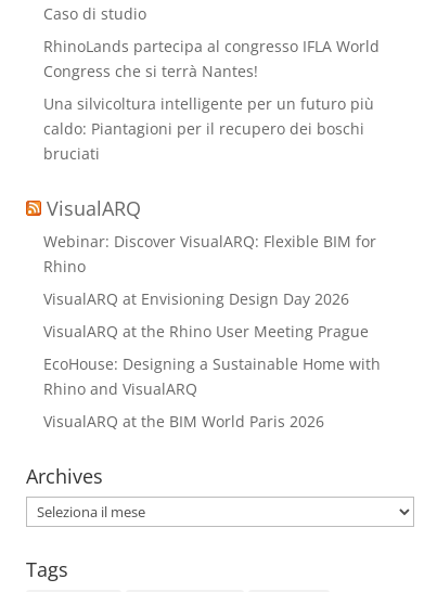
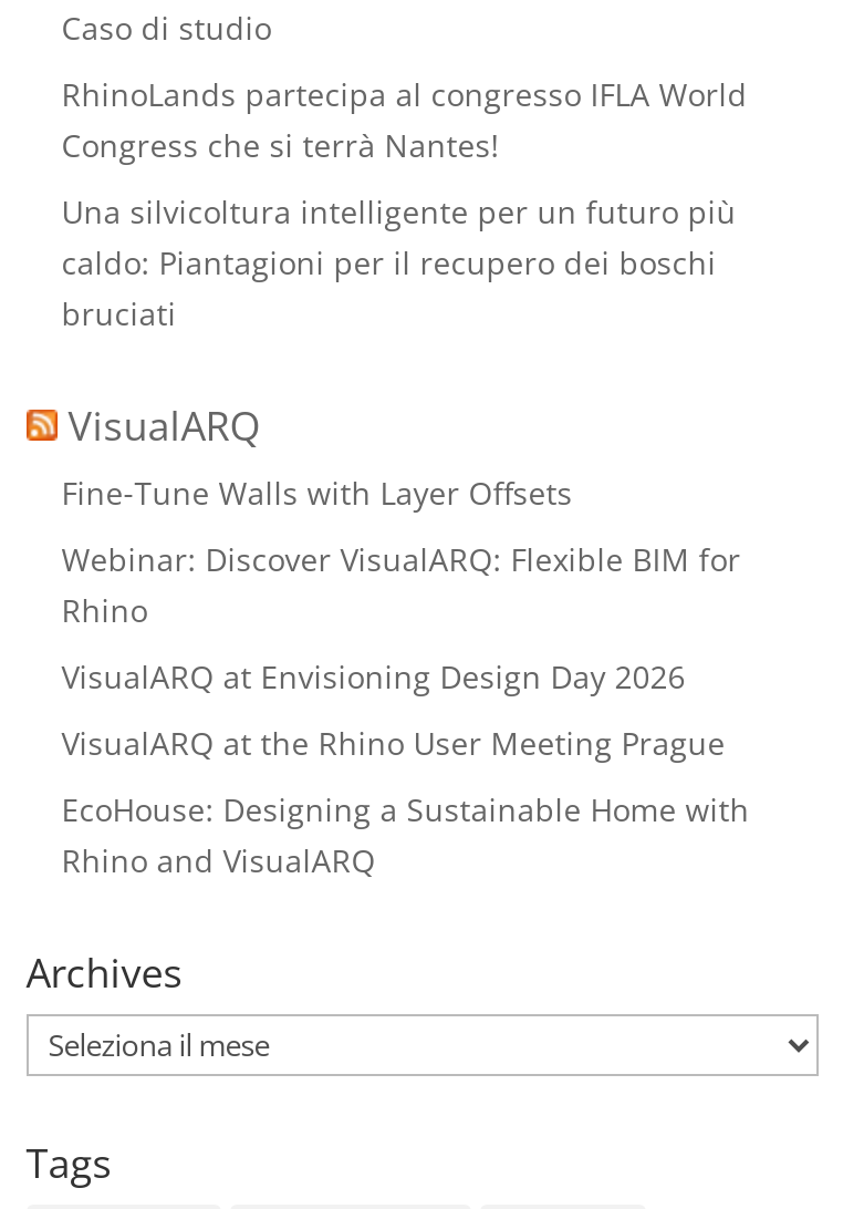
none -> [62,473,573,515] Fine-Tune Walls with Layer Offsets
moved [43,231,380,399] -> [62,539,750,882]: Webinar: Discover VisualARQ: Flexible BIM for | Rhino | VisualARQ at Envisioning Design Day 2026 | VisualARQ at the Rhino User Meeting Prague | EcoHouse: Designing a Sustainable Home with | Rhino and VisualARQ
[43,411,324,432] VisualARQ at the BIM World Paris 2026 -> none

